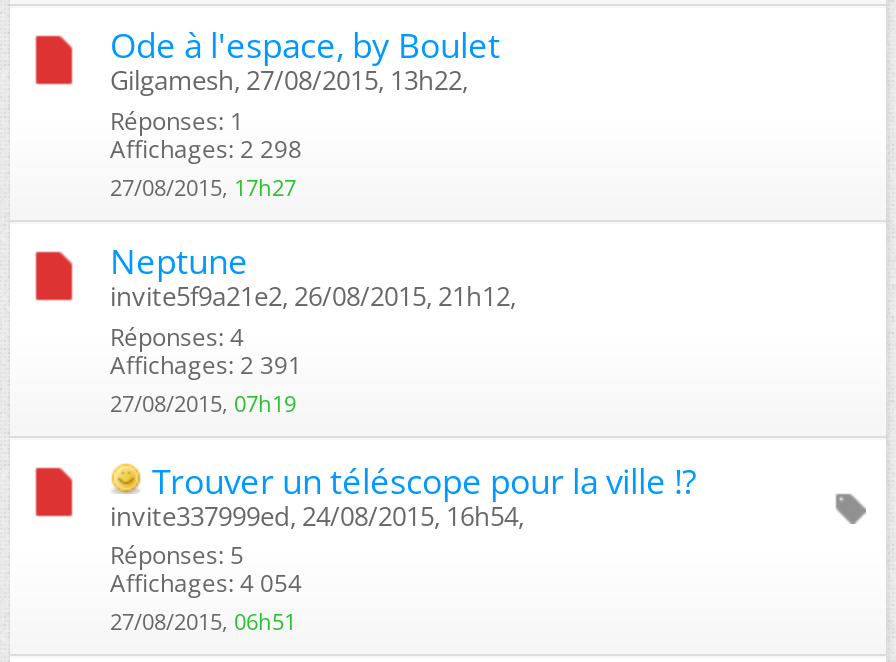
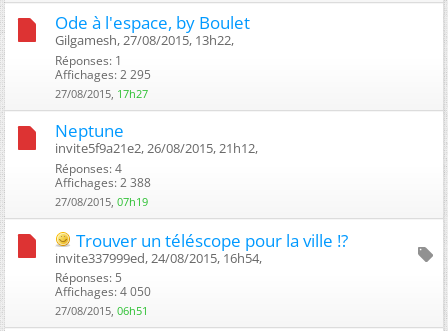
[110,131,302,165] Affichages: 2 298 -> [55,66,151,83] Affichages: 2 295
[110,347,302,381] Affichages: 2 391 -> [55,174,151,191] Affichages: 2 388
[110,565,302,599] Affichages: 4 054 -> [55,283,151,300] Affichages: 4 050

